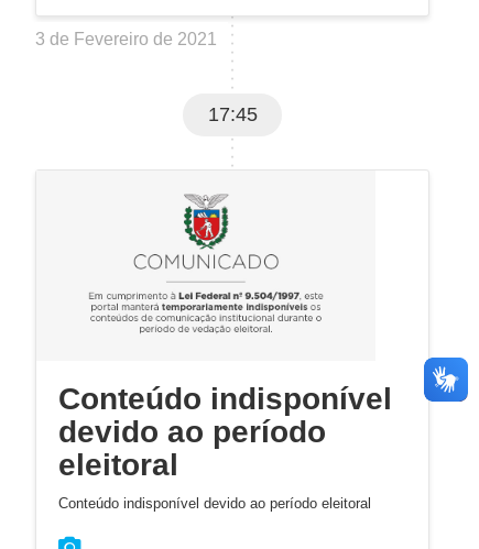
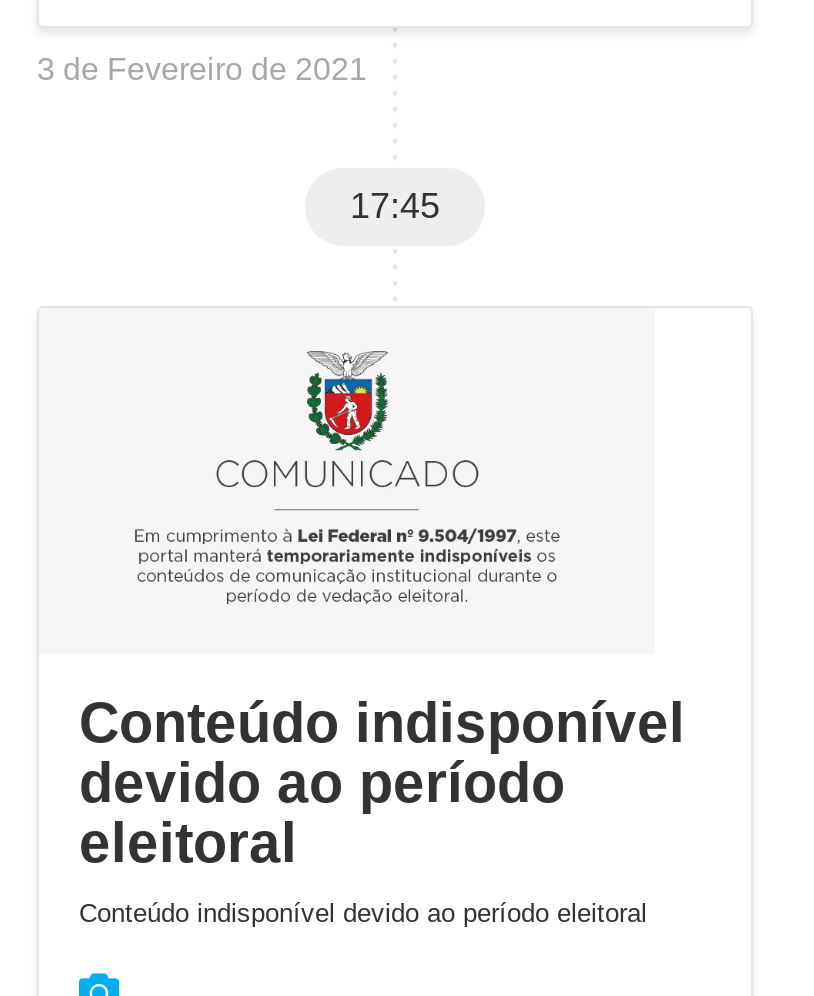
[423,356,469,403] [image] -> none

